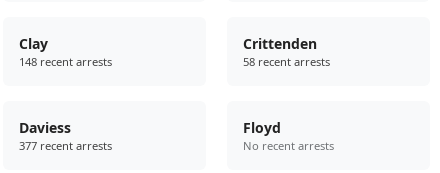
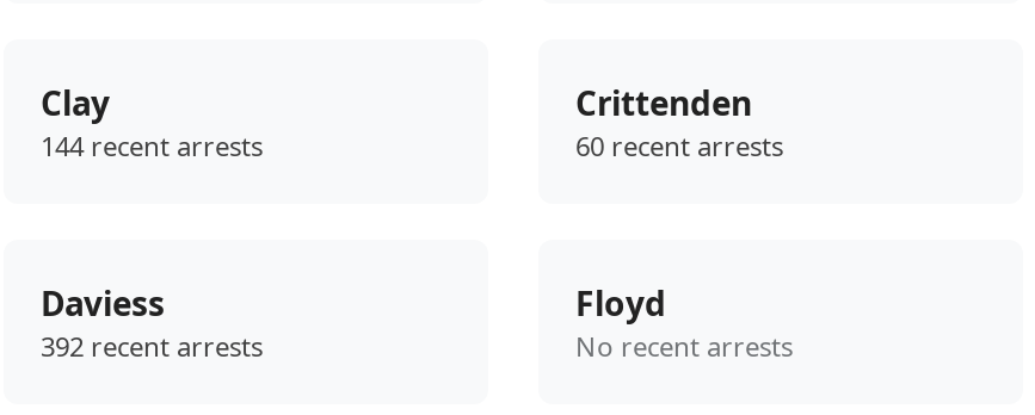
[18,54,111,69] 148 recent arrests -> [41,128,263,164] 144 recent arrests
[242,54,329,69] 58 recent arrests -> [575,128,783,164] 60 recent arrests
[18,138,111,153] 377 recent arrests -> [41,329,263,364] 392 recent arrests

